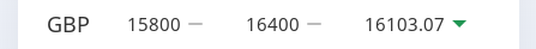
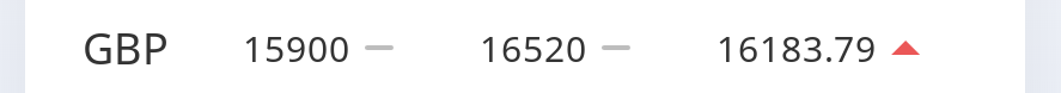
[47,10,181,38] GBP 15800 -> [83,19,350,76] GBP 15900
[246,12,300,36] 16400 -> [480,24,587,72] 16520
[365,12,445,36] 16103.07 -> [717,24,877,72] 16183.79

